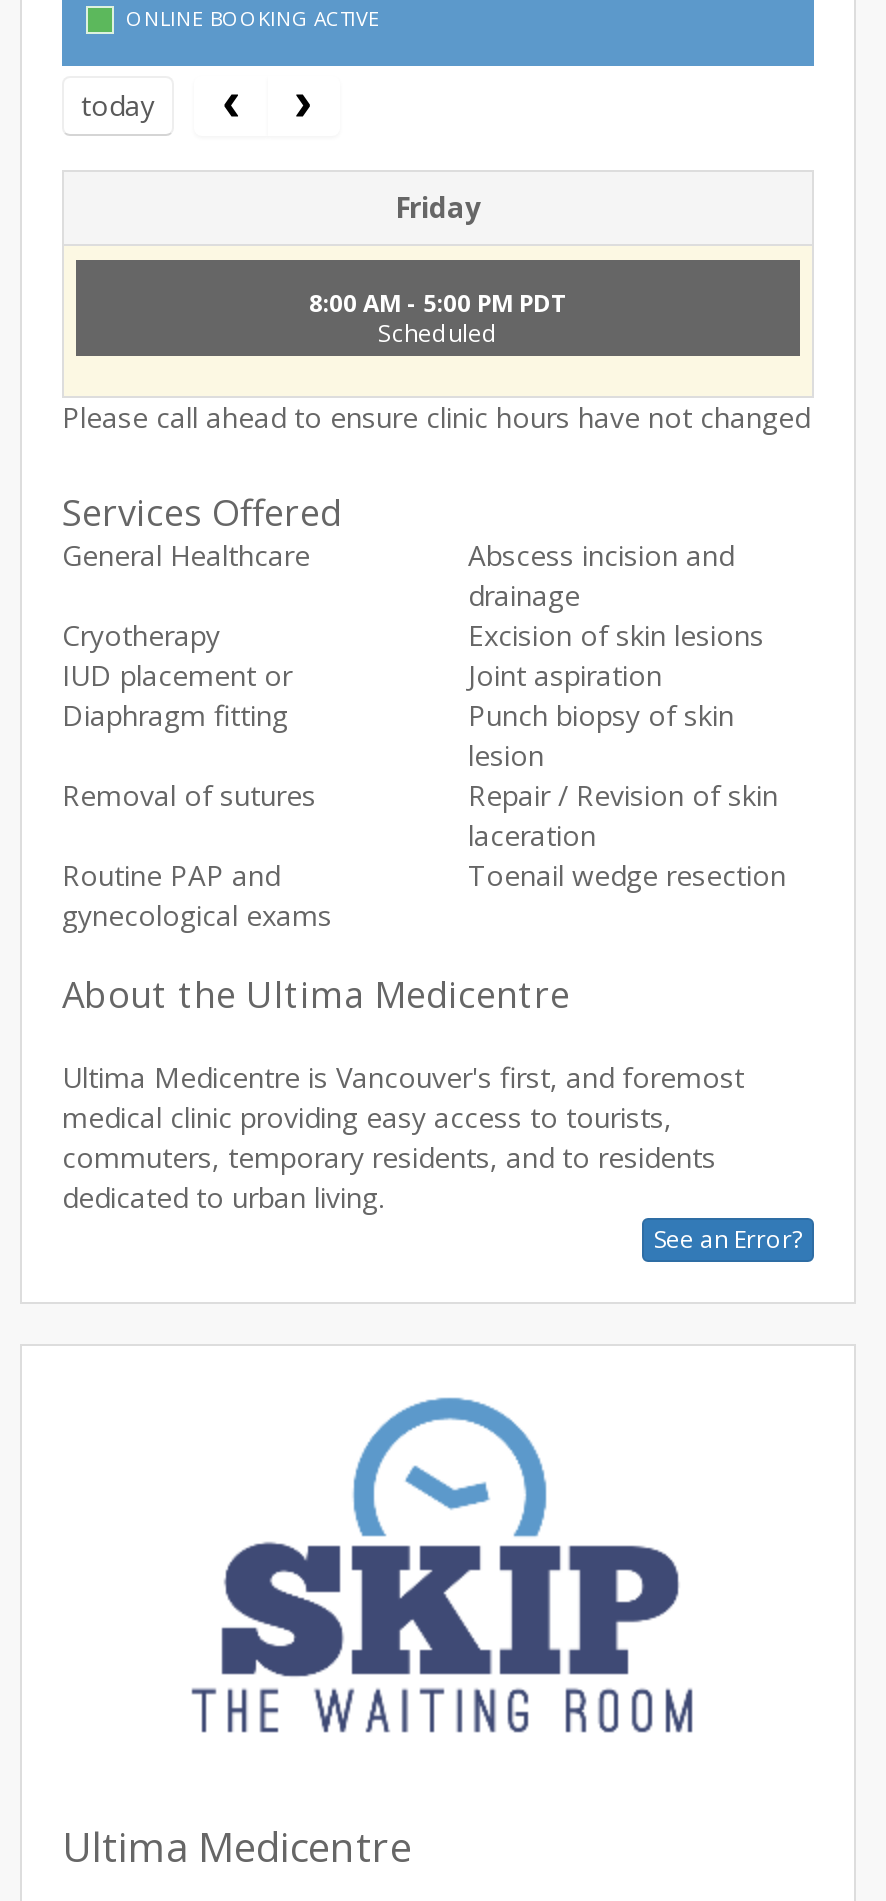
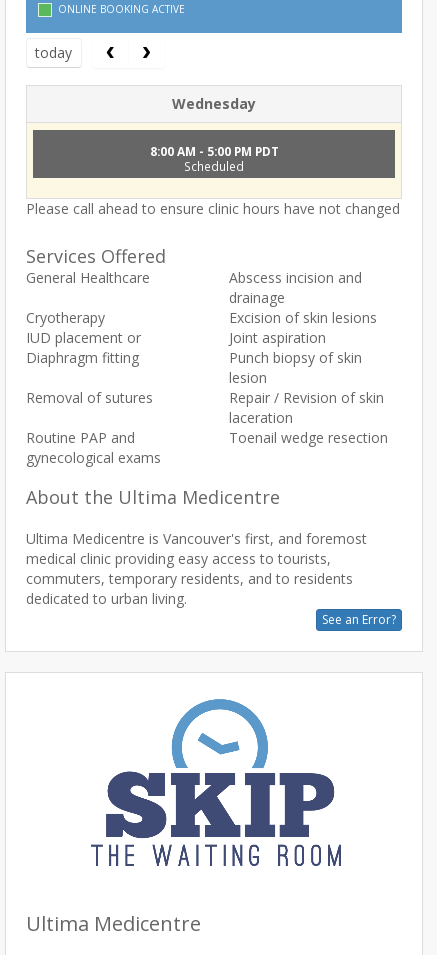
[395,187,481,225] Friday -> [172,94,256,113] Wednesday

